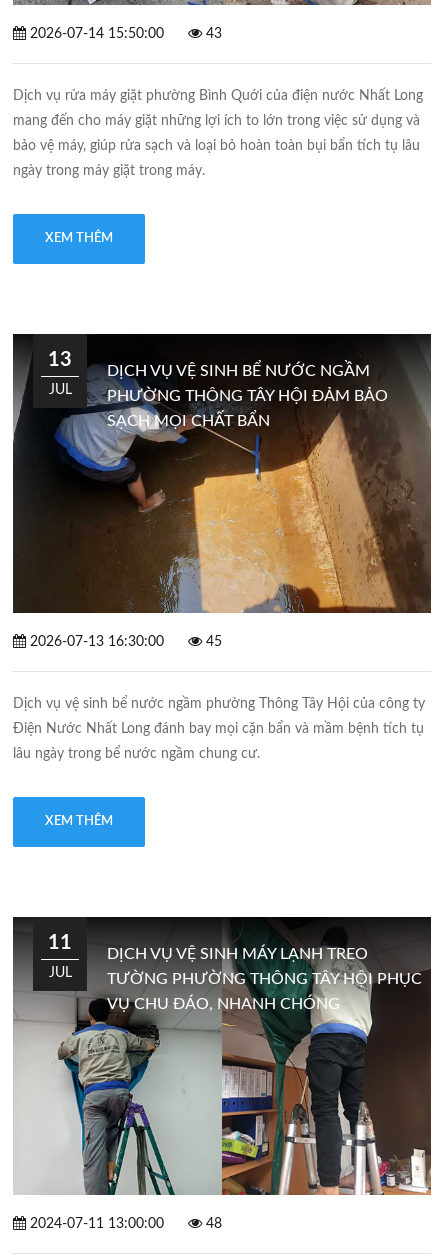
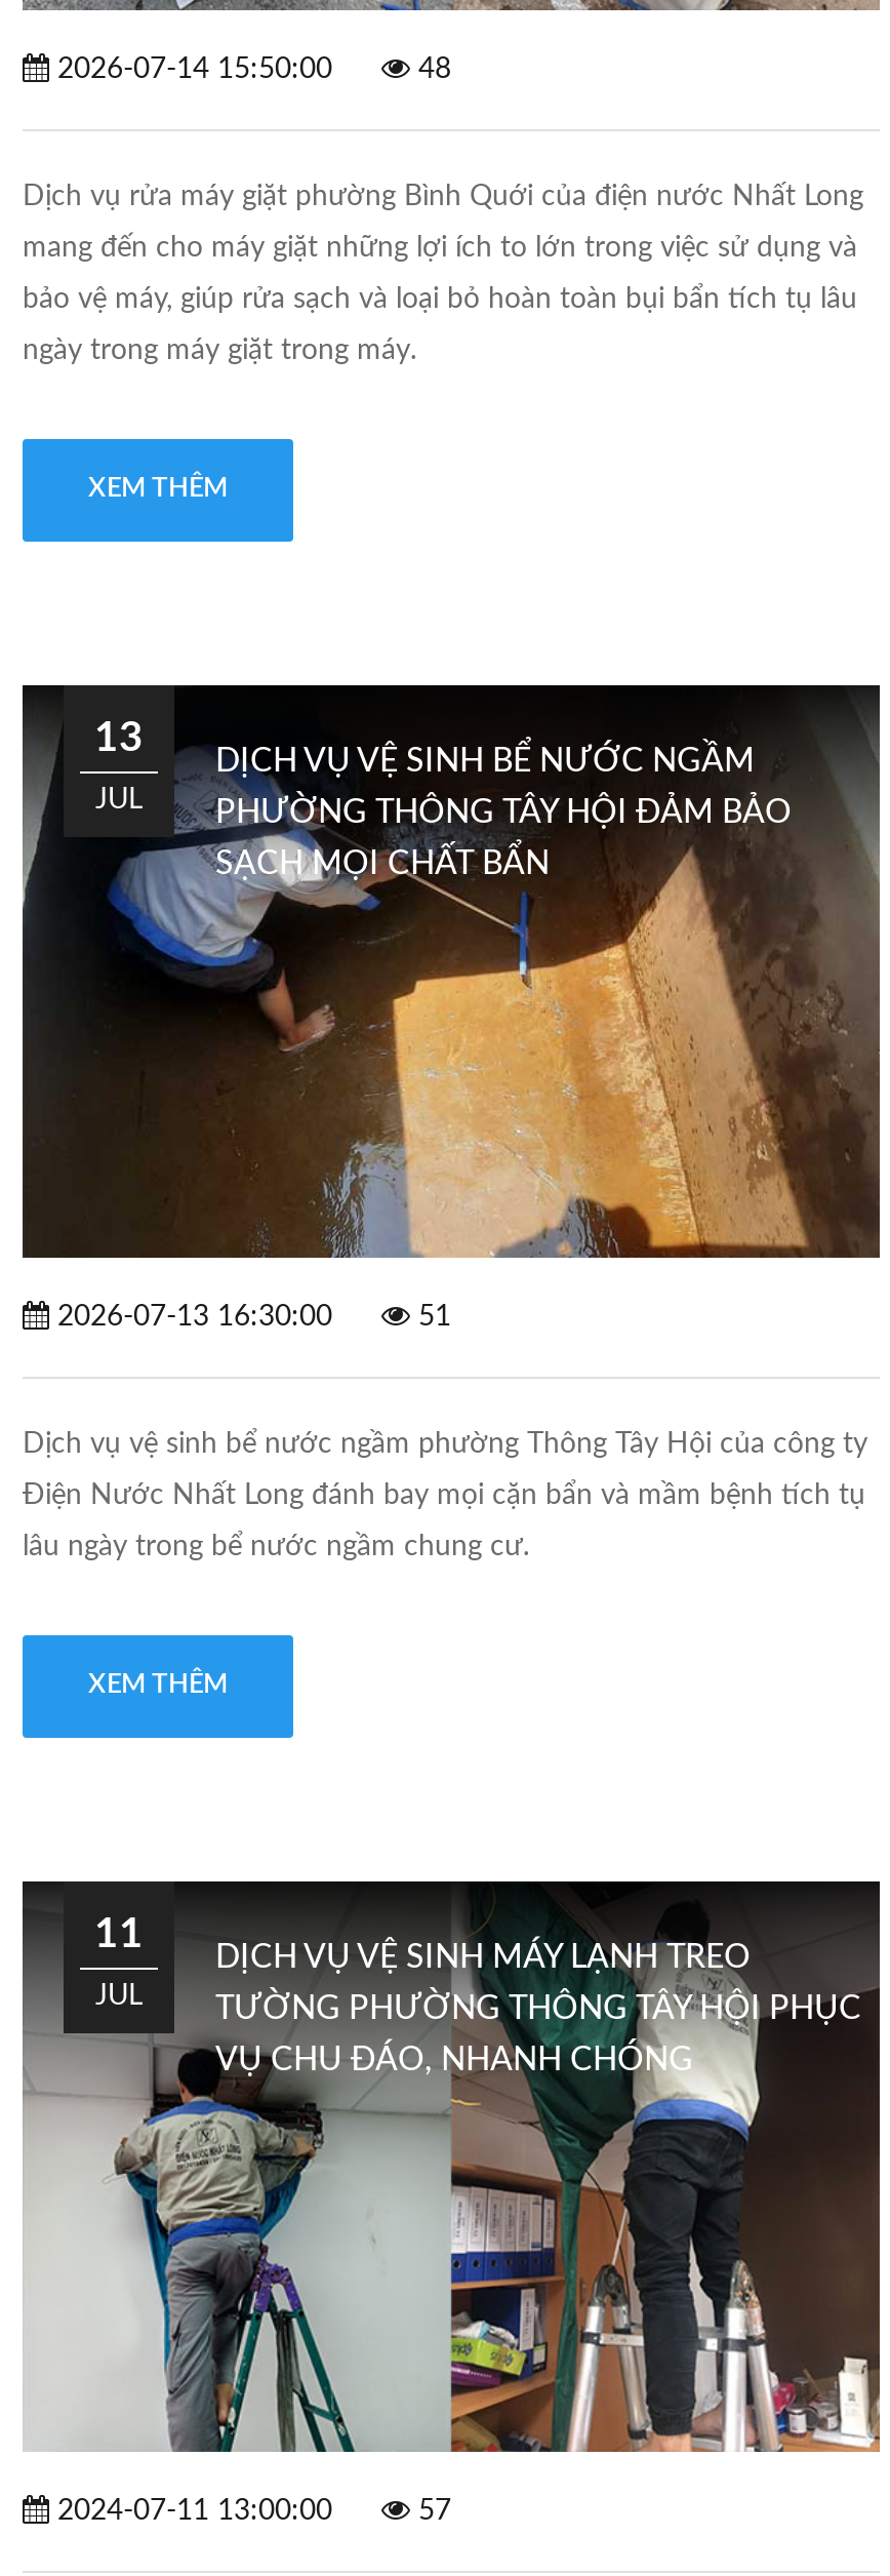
[202,27,222,41] 43 -> [410,55,451,84] 48
[202,635,222,649] 45 -> [410,1302,451,1331] 51
[202,1217,222,1231] 48 -> [410,2498,451,2527] 57

